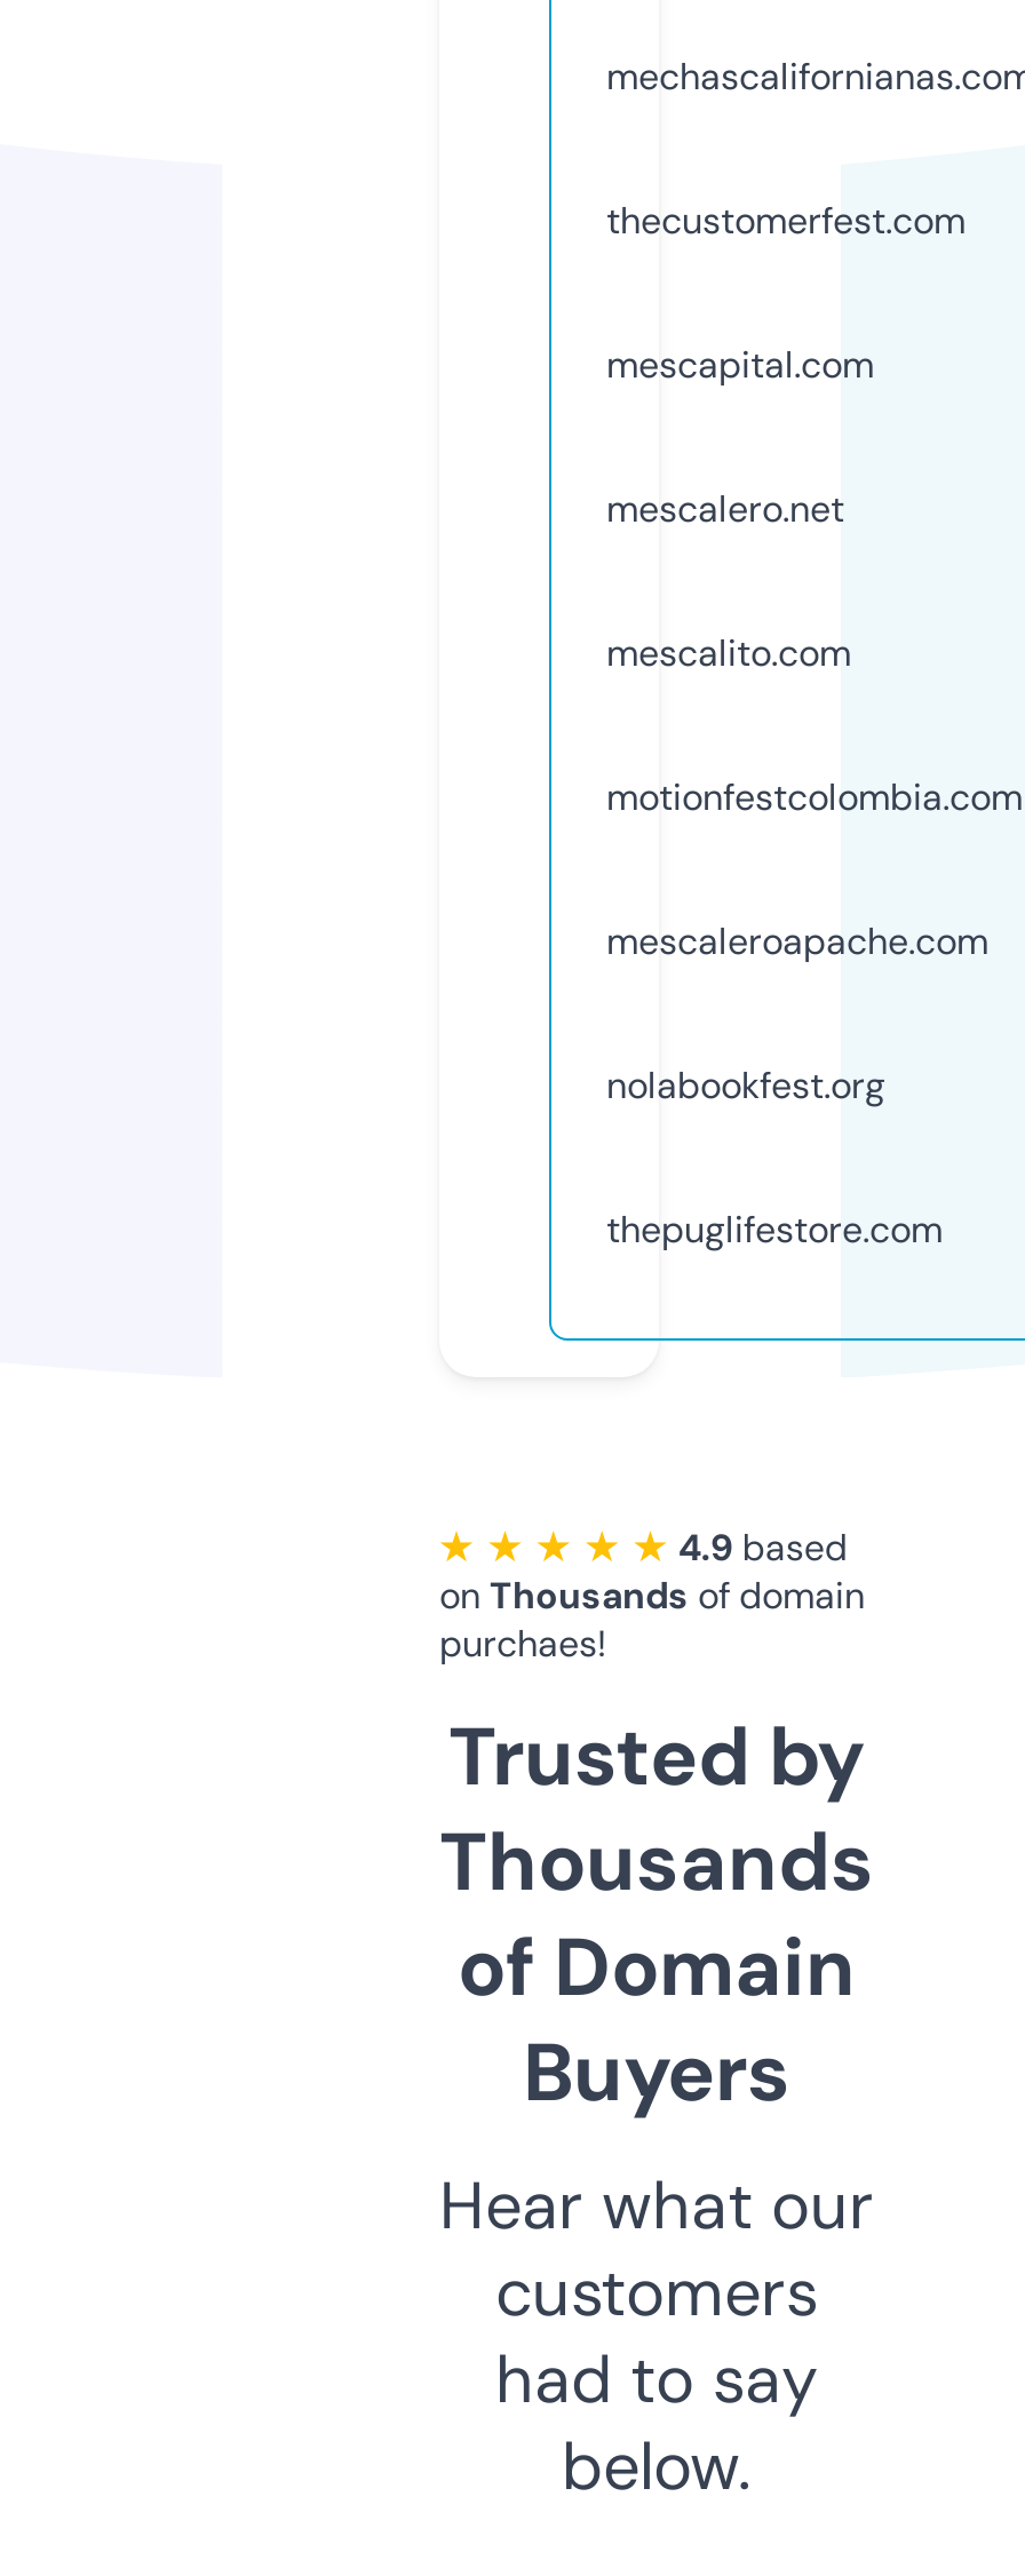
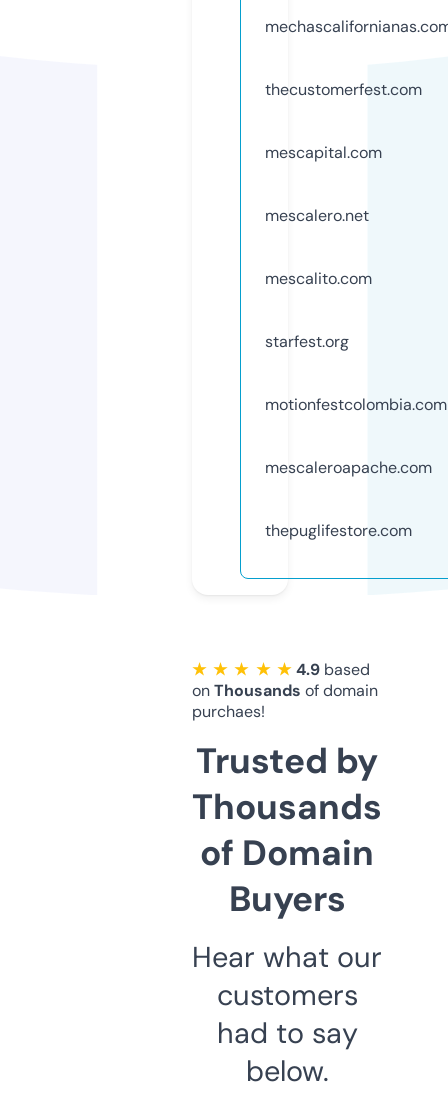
none -> [265,331,349,352] starfest.org
moved [606,773,1023,965] -> [265,394,447,478]: motionfestcolombia.com | mescaleroapache.com
[606,1061,885,1109] nolabookfest.org -> none

